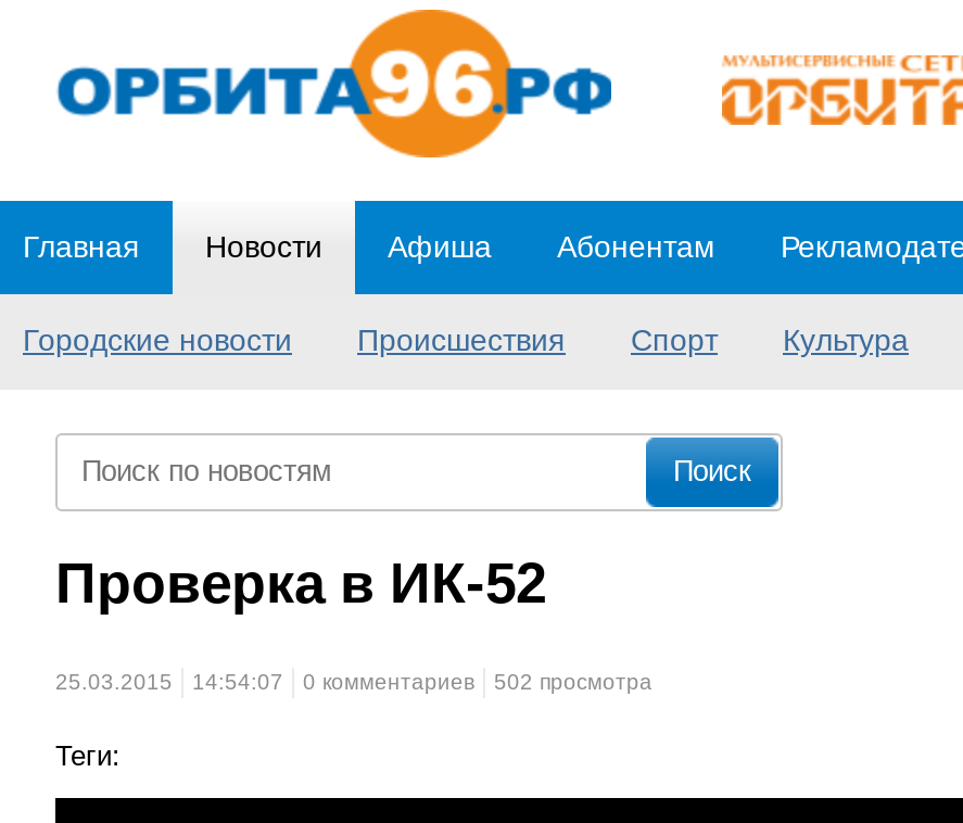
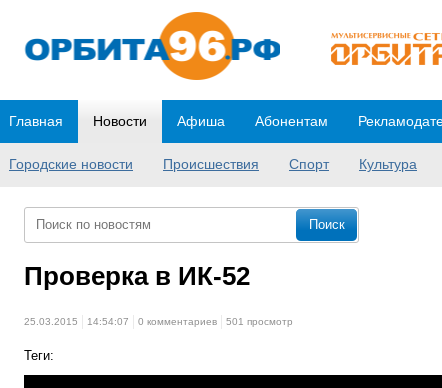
[55,670,652,694] 25.03.2015 14:54:07 0 комментариев 502 просмотра -> [24,316,293,327] 25.03.2015 14:54:07 0 комментариев 501 просмотр

